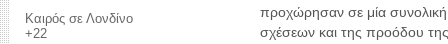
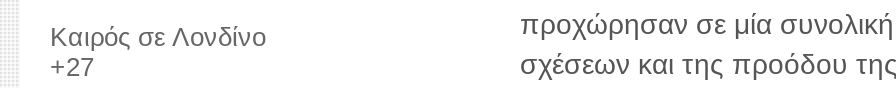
[25,26,47,41] +22 -> [50,51,94,81] +27

